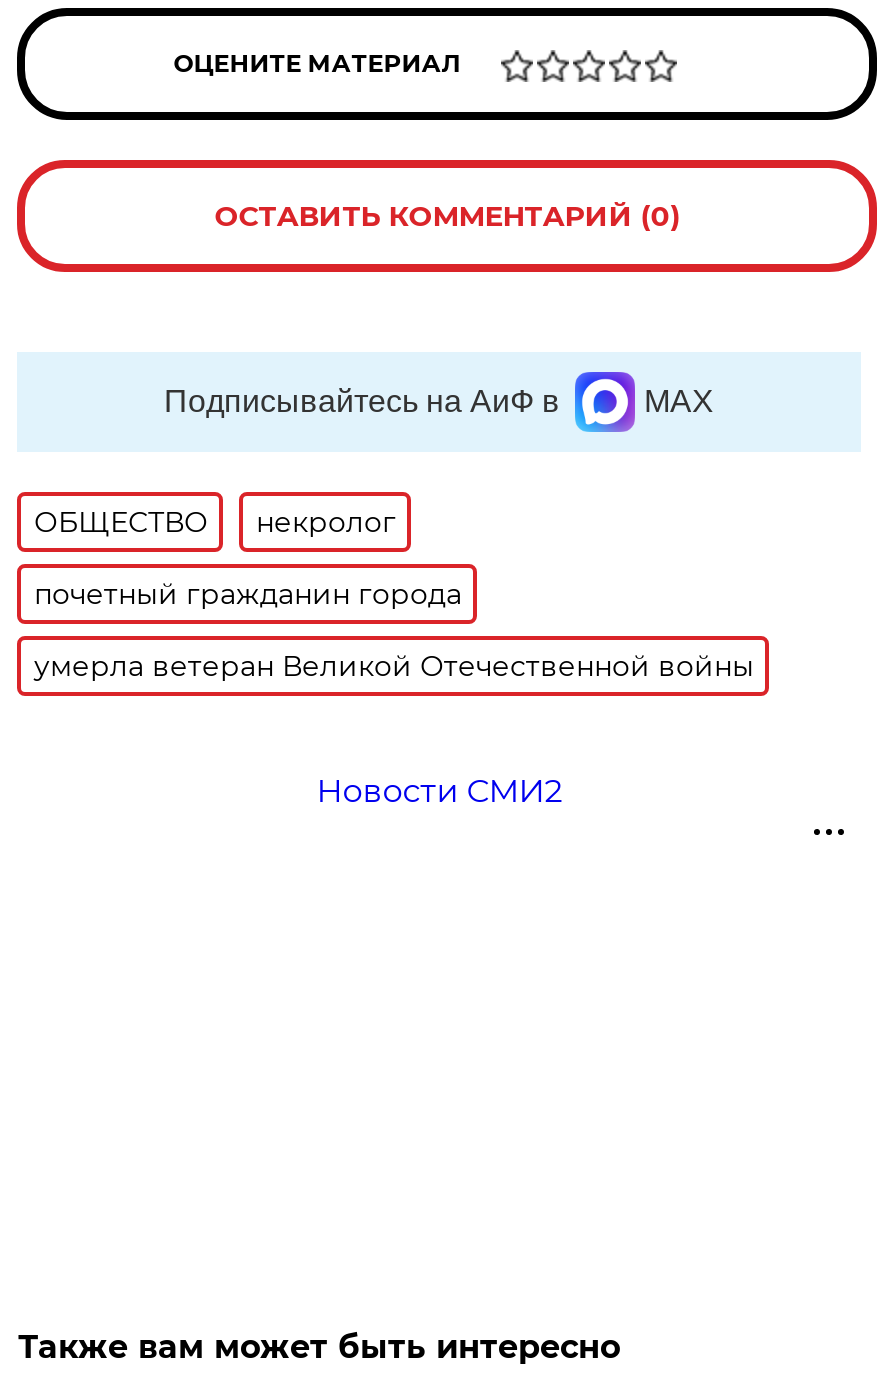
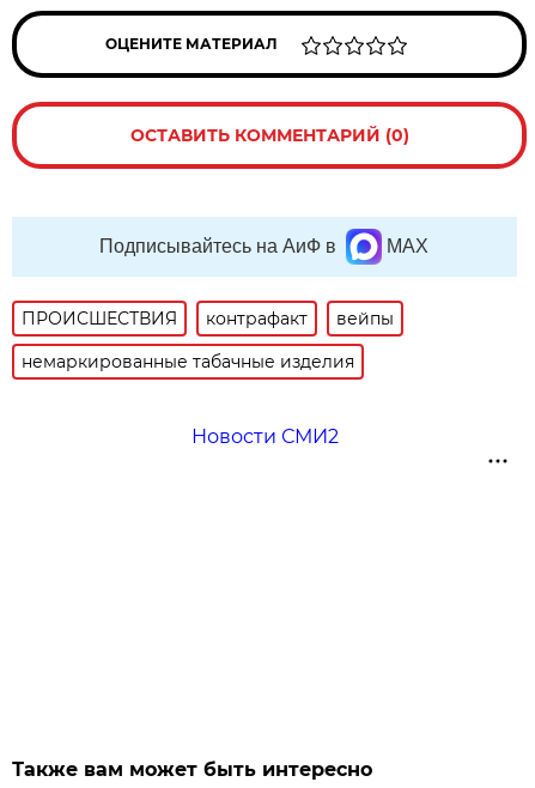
[34,504,754,684] ОБЩЕСТВО | некролог | почетный гражданин города | умерла ветеран Великой Отечественной войны -> [22,308,394,373] ПРОИСШЕСТВИЯ | контрафакт | вейпы | немаркированные табачные изделия

